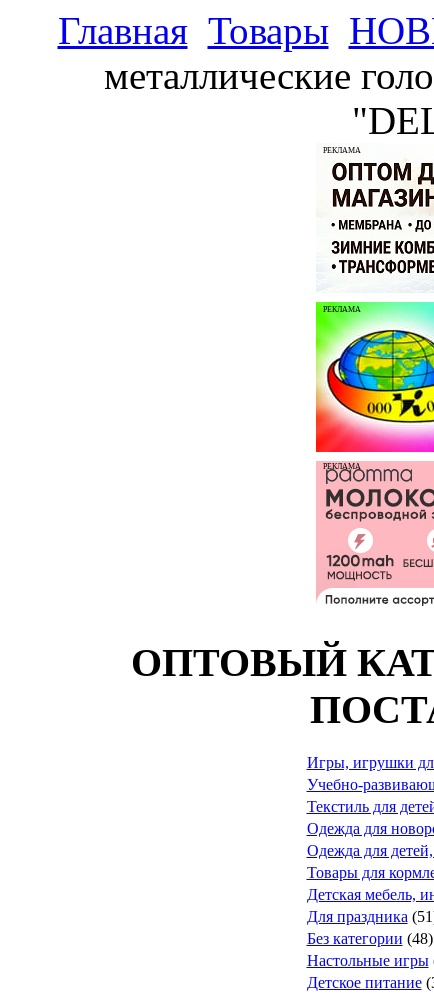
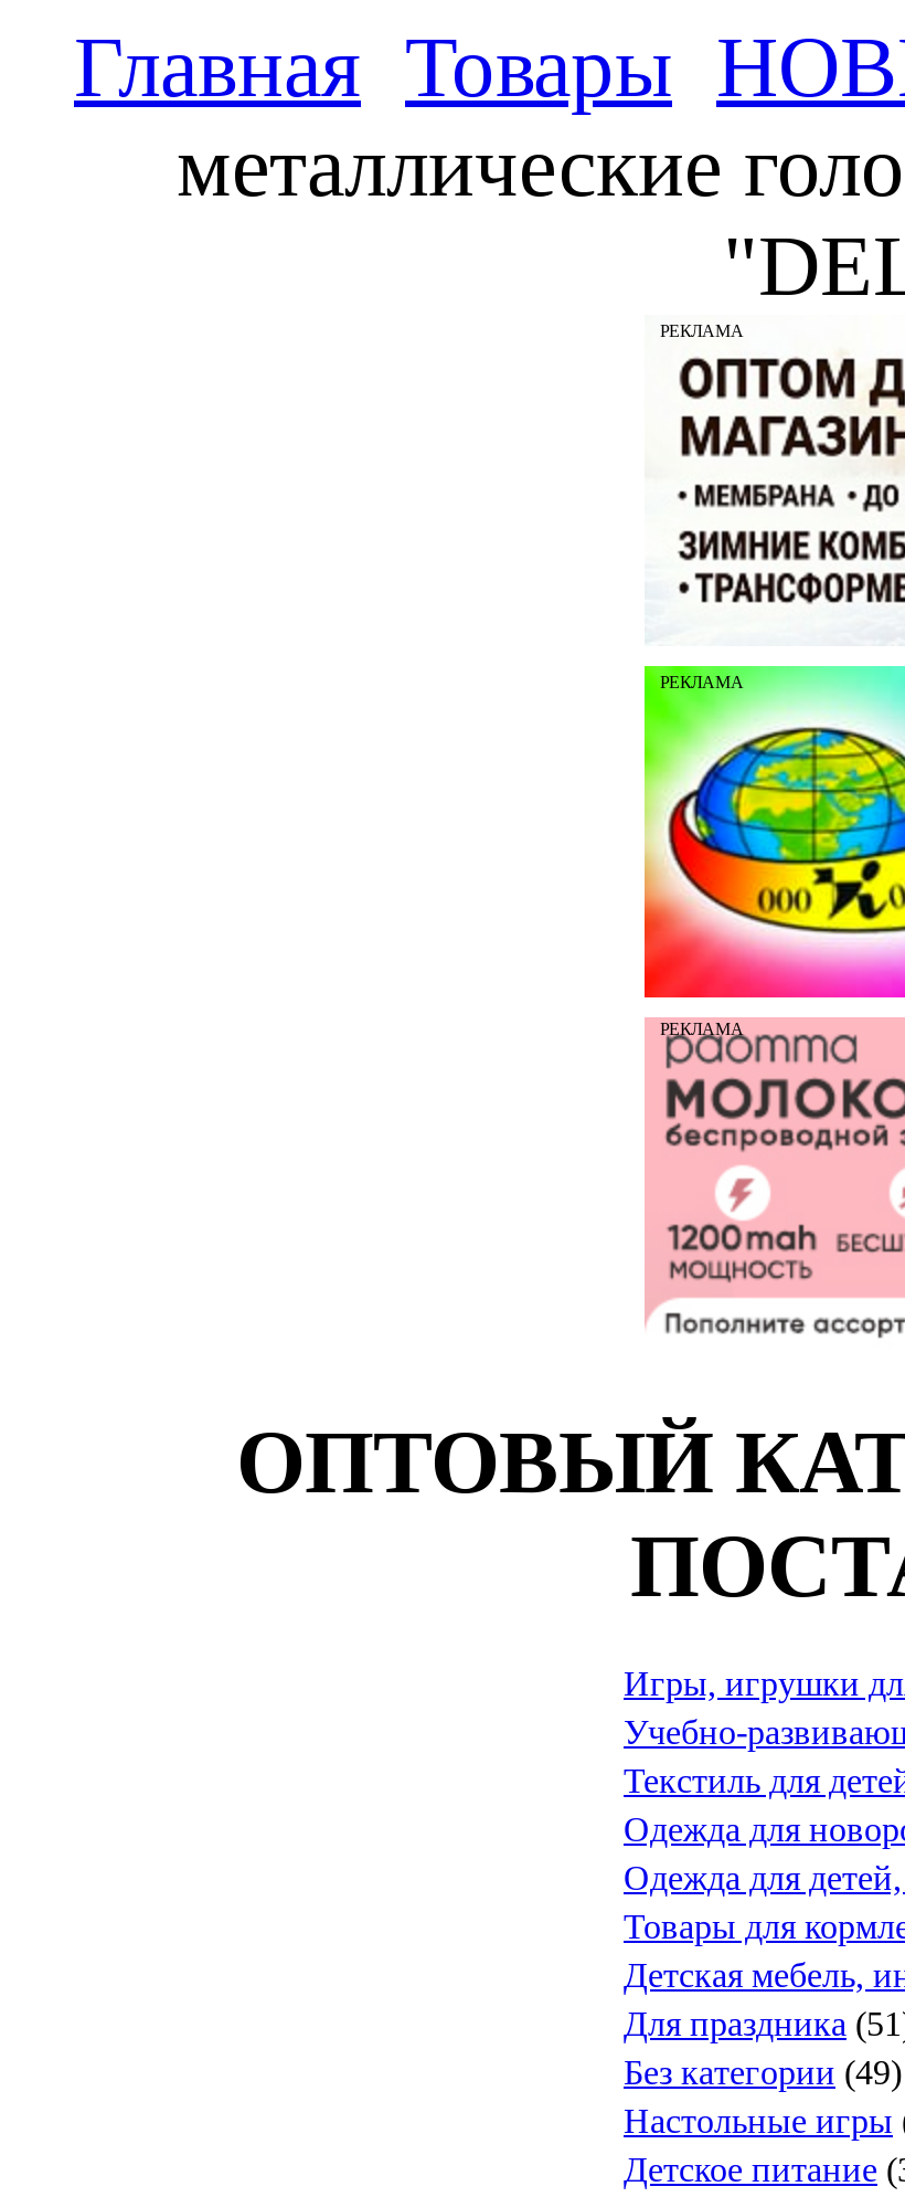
[306,930,432,947] Без категории (48) -> [624,2054,902,2092] Без категории (49)

